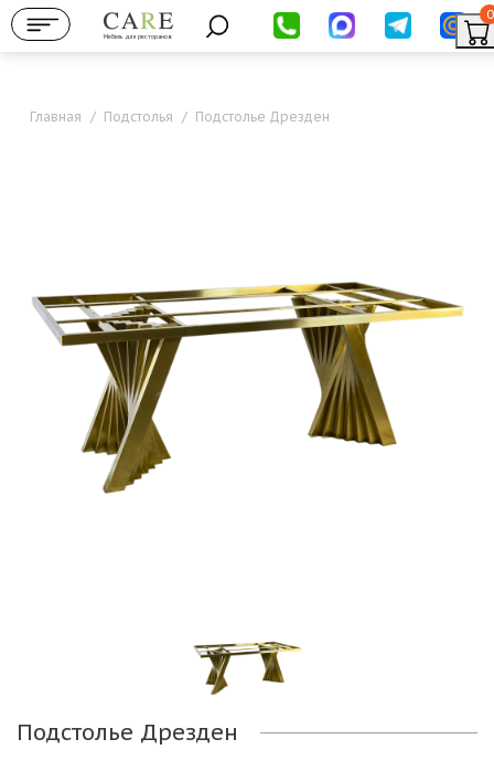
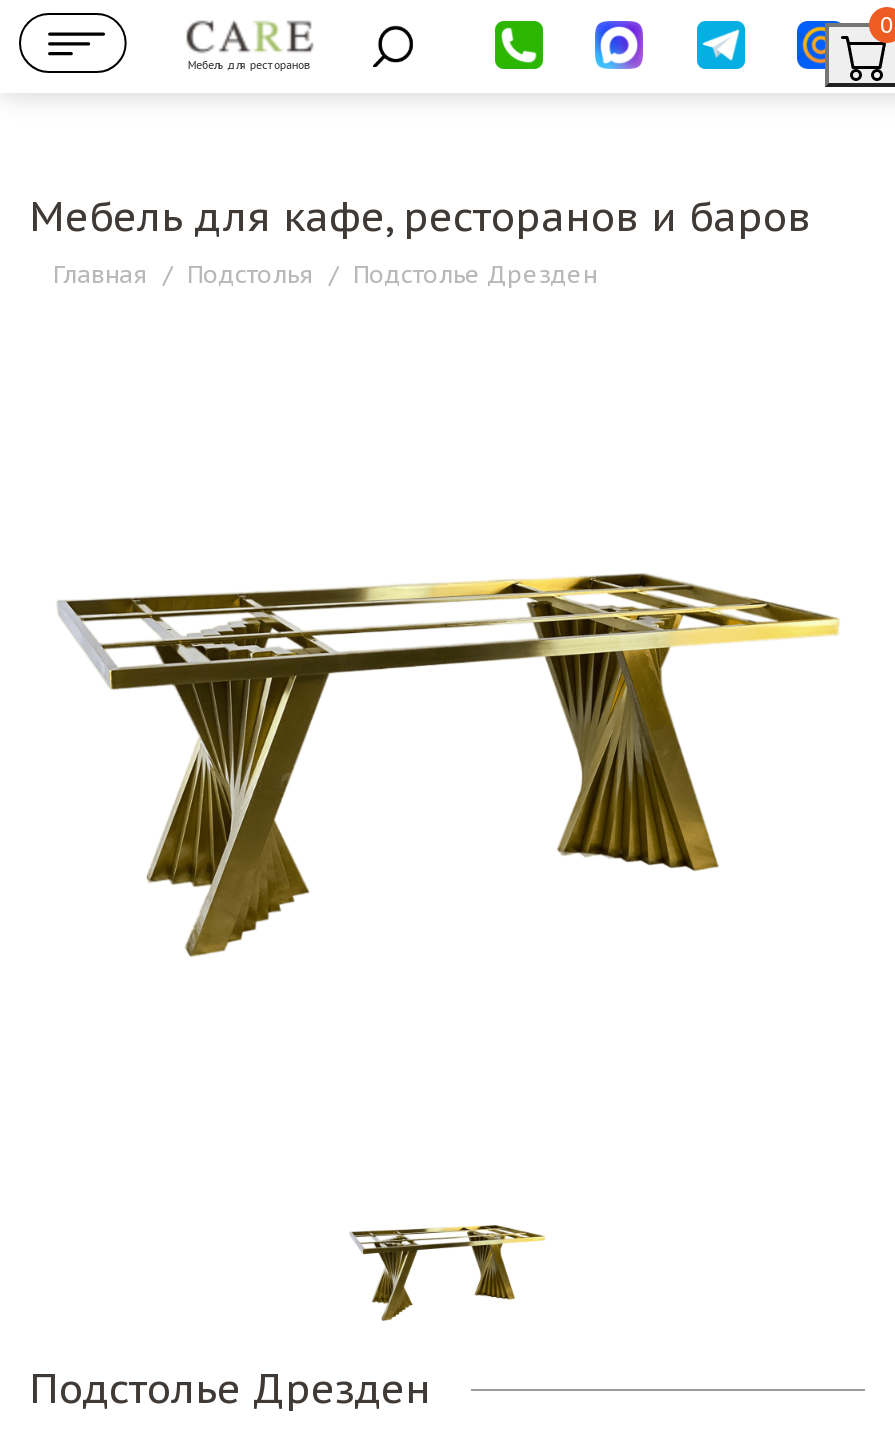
none -> [29,191,811,243] Мебель для кафе, ресторанов и баров

